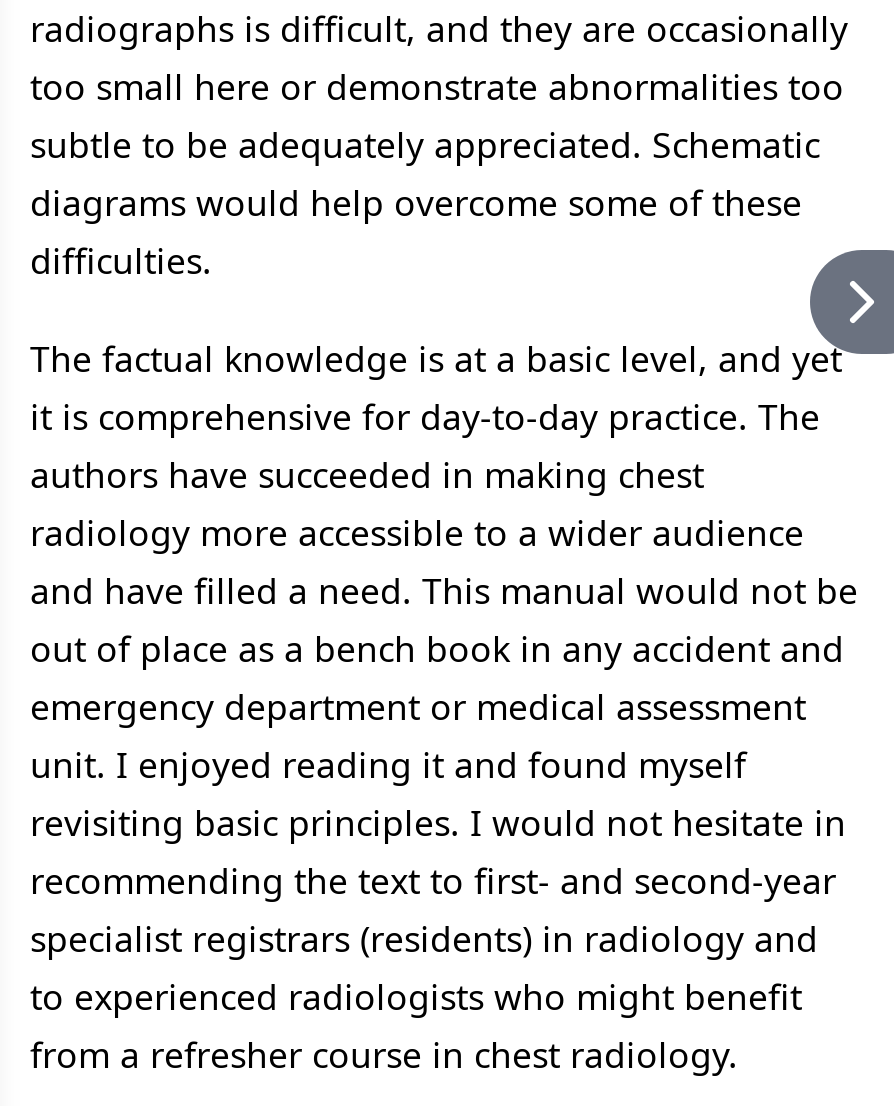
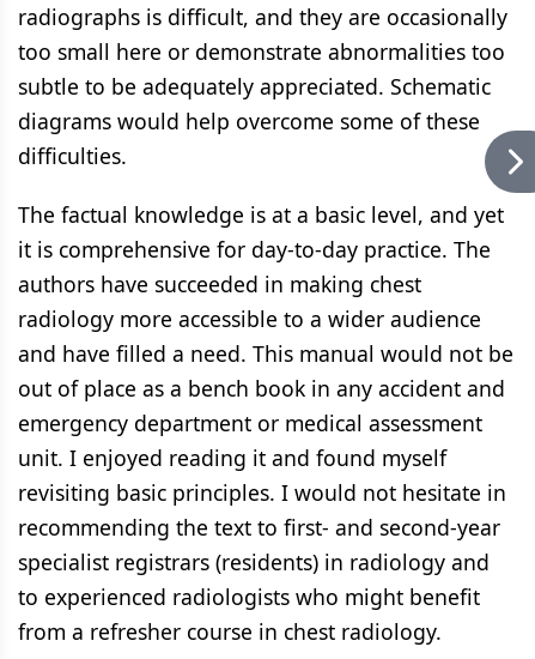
[808,218,888,356] [image] -> [484,129,531,212] [image]

